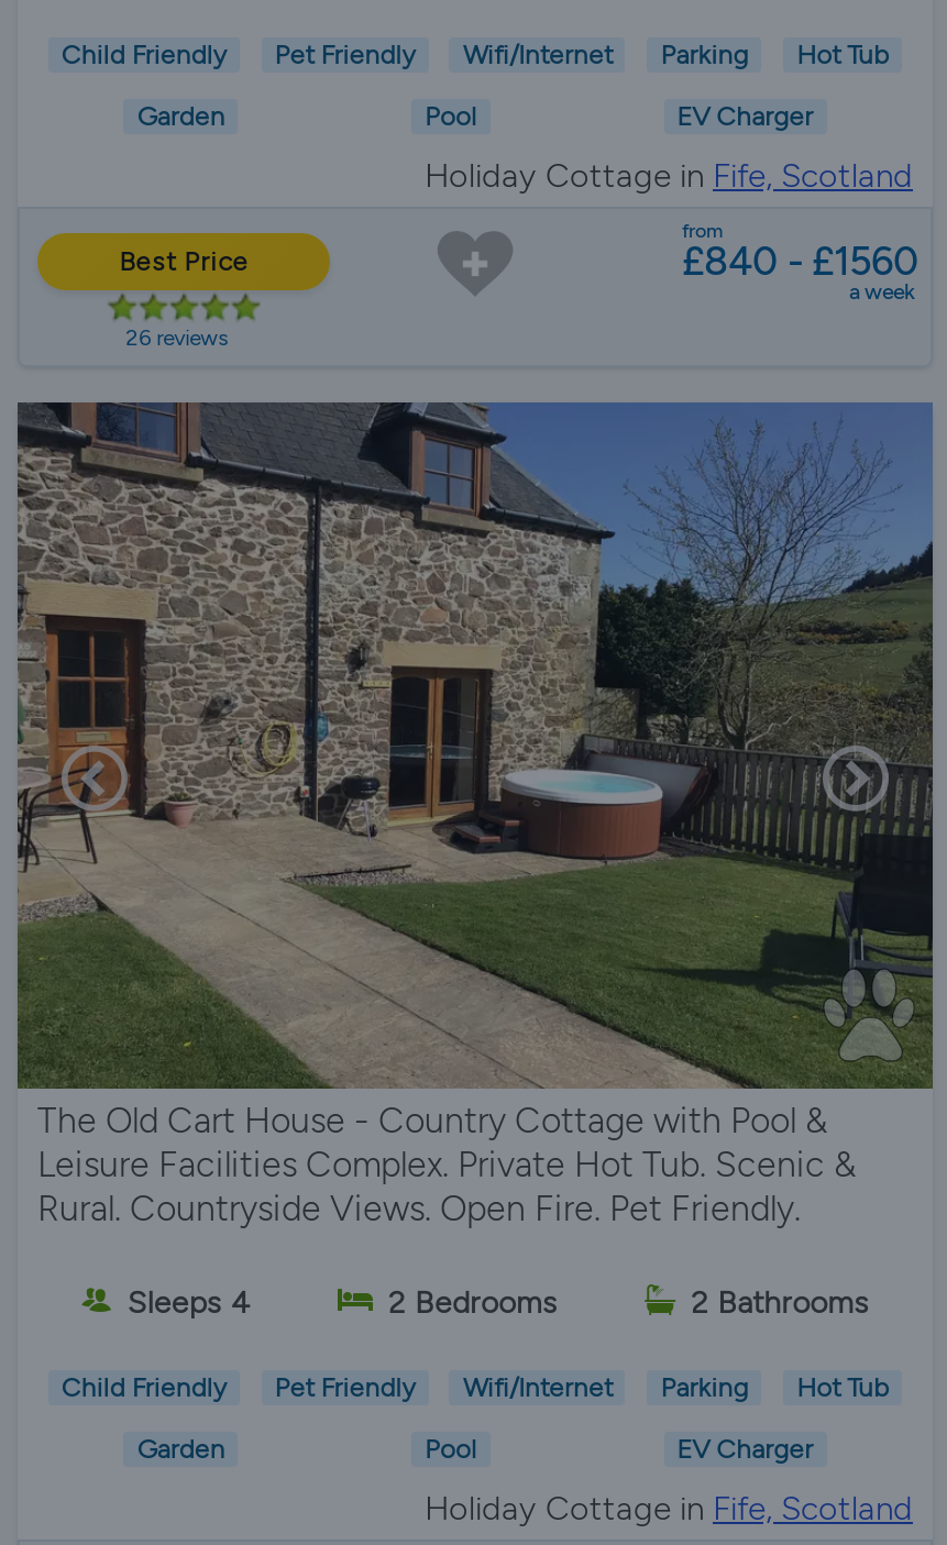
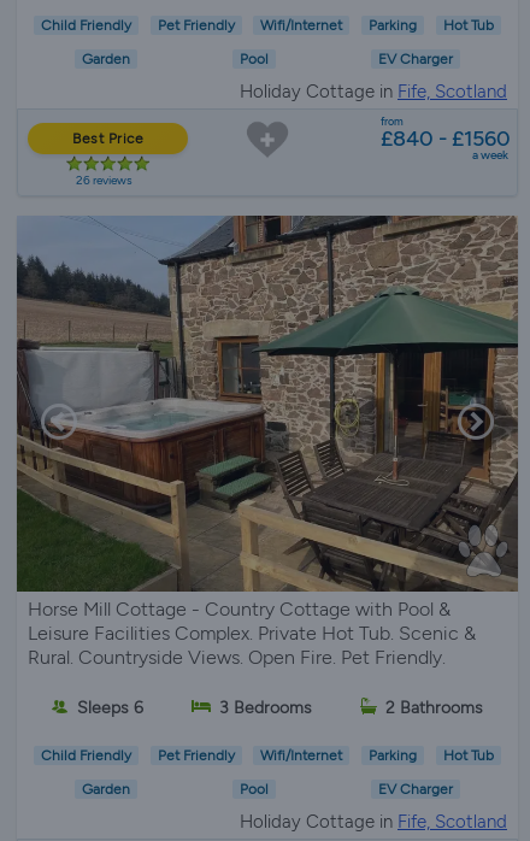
[15,399,935,1143] [image] | The Old Cart House - Country Cottage with Pool & -> [16,214,519,621] [image] | Horse Mill Cottage - Country Cottage with Pool &
[127,1284,250,1321] Sleeps 4 -> [77,698,143,718] Sleeps 6
[388,1284,558,1321] 2 Bedrooms -> [219,698,312,718] 3 Bedrooms

